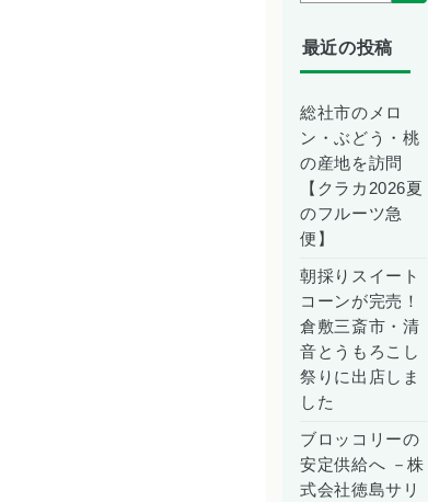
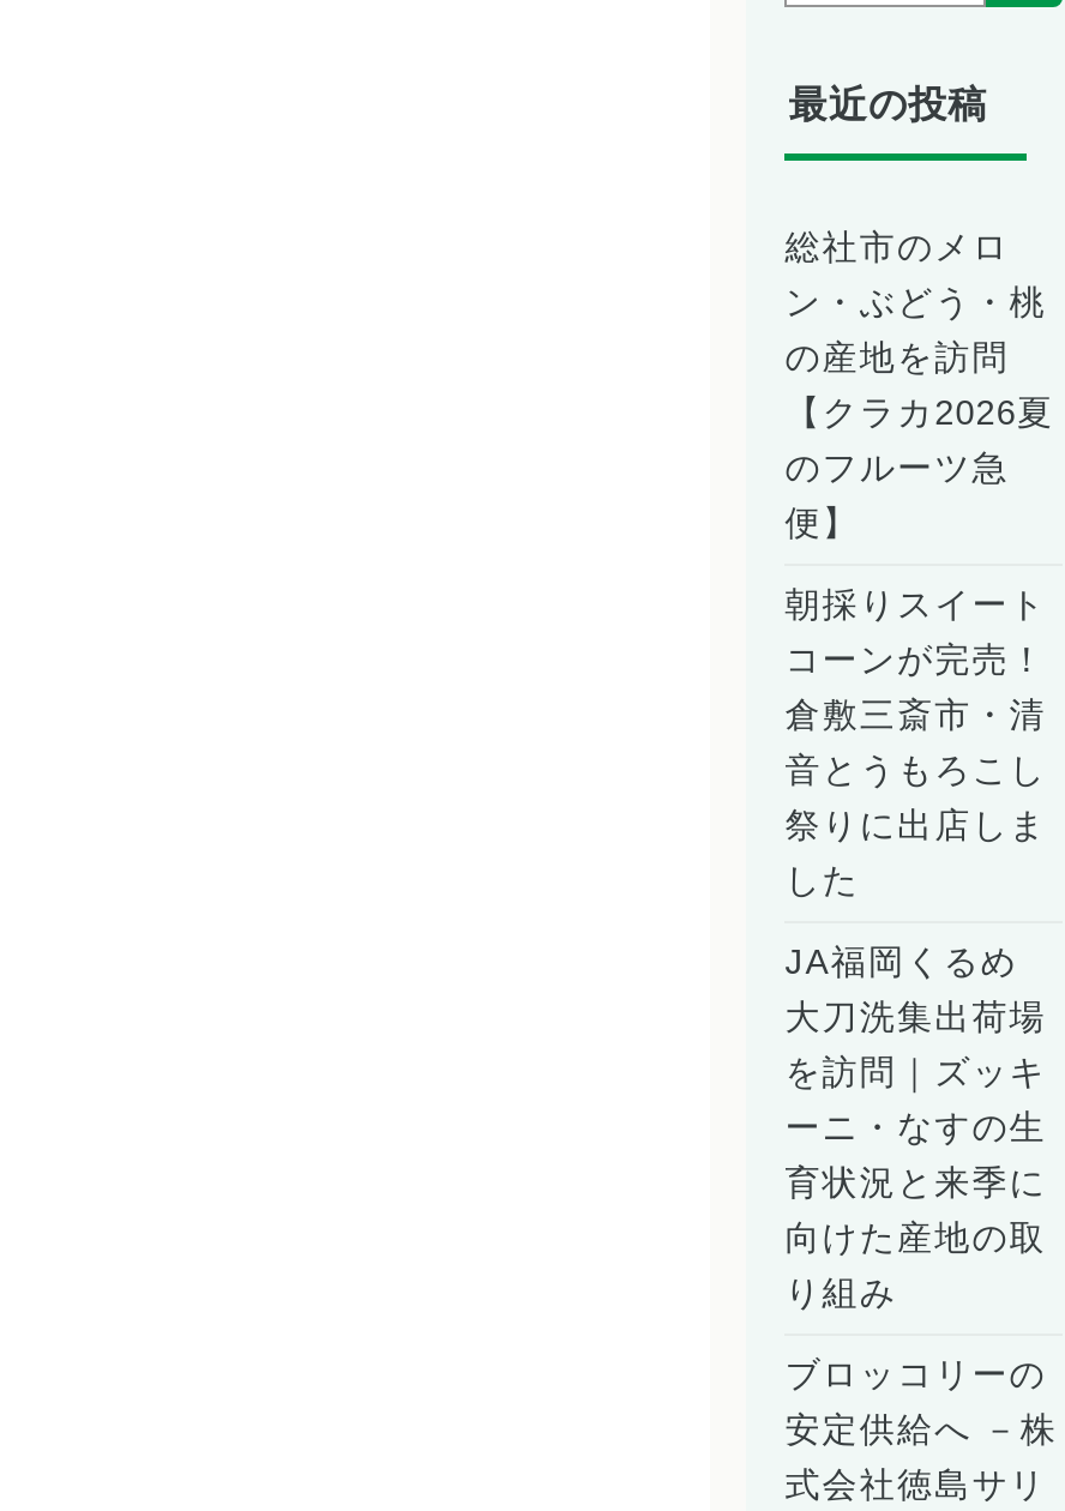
none -> [785,942,1047,1311] JA福岡くるめ | 大刀洗集出荷場 | を訪問｜ズッキ | ーニ・なすの生 | 育状況と来季に | 向けた産地の取 | り組み

